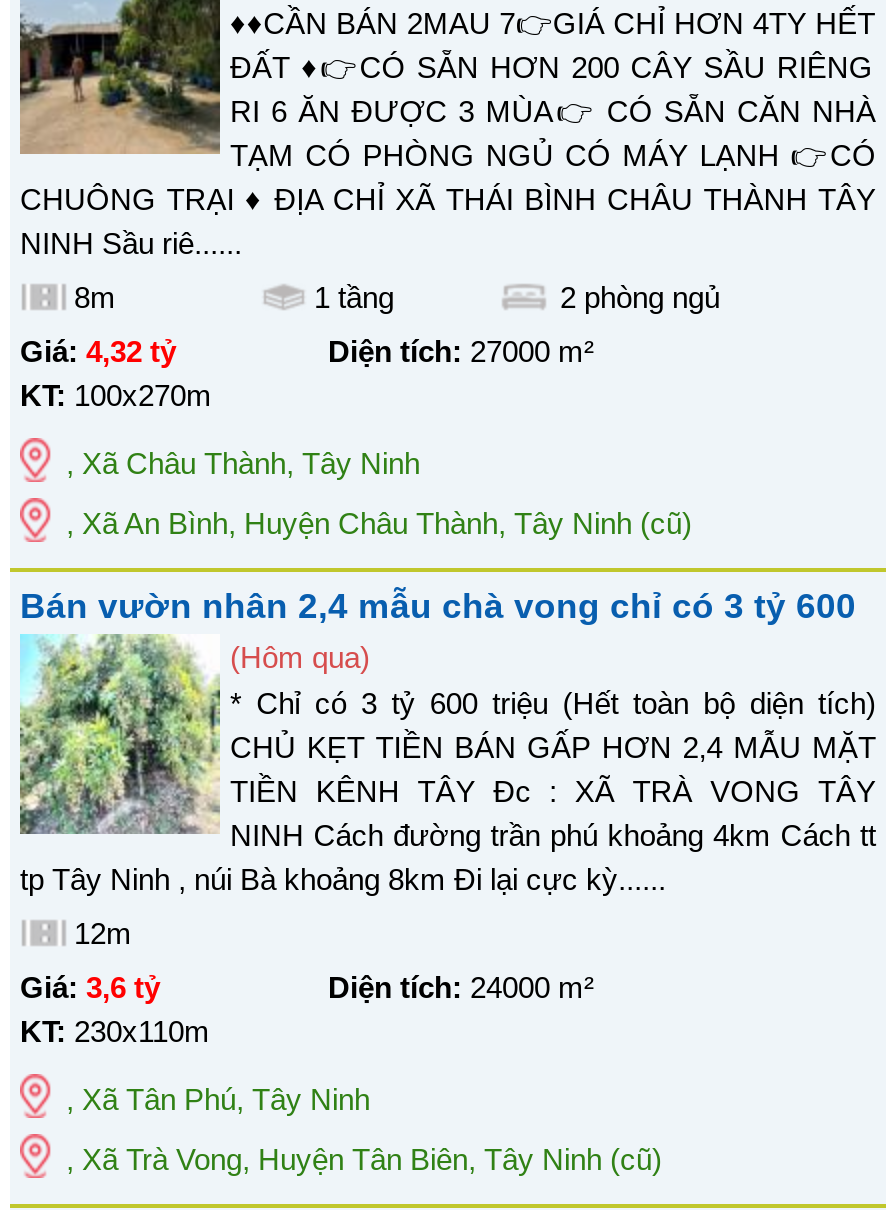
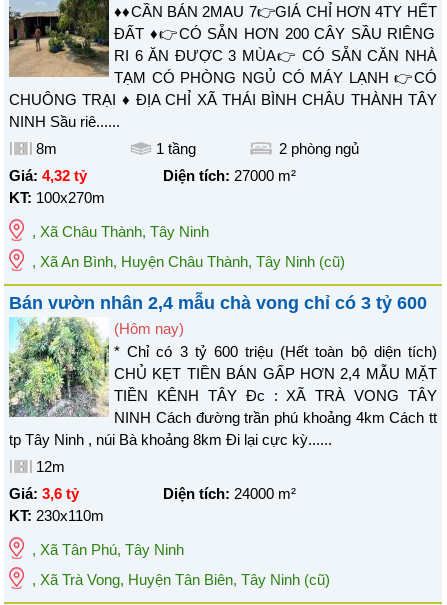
[230,640,370,674] (Hôm qua) -> [114,320,184,337] (Hôm nay)

